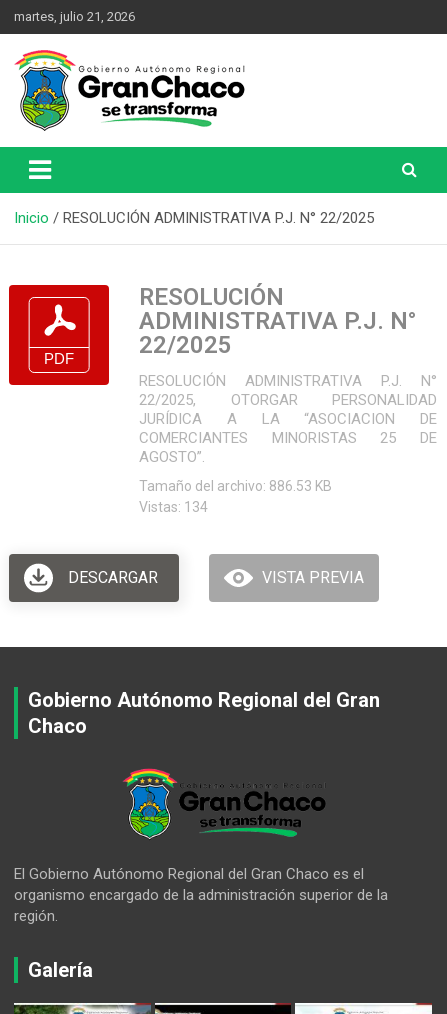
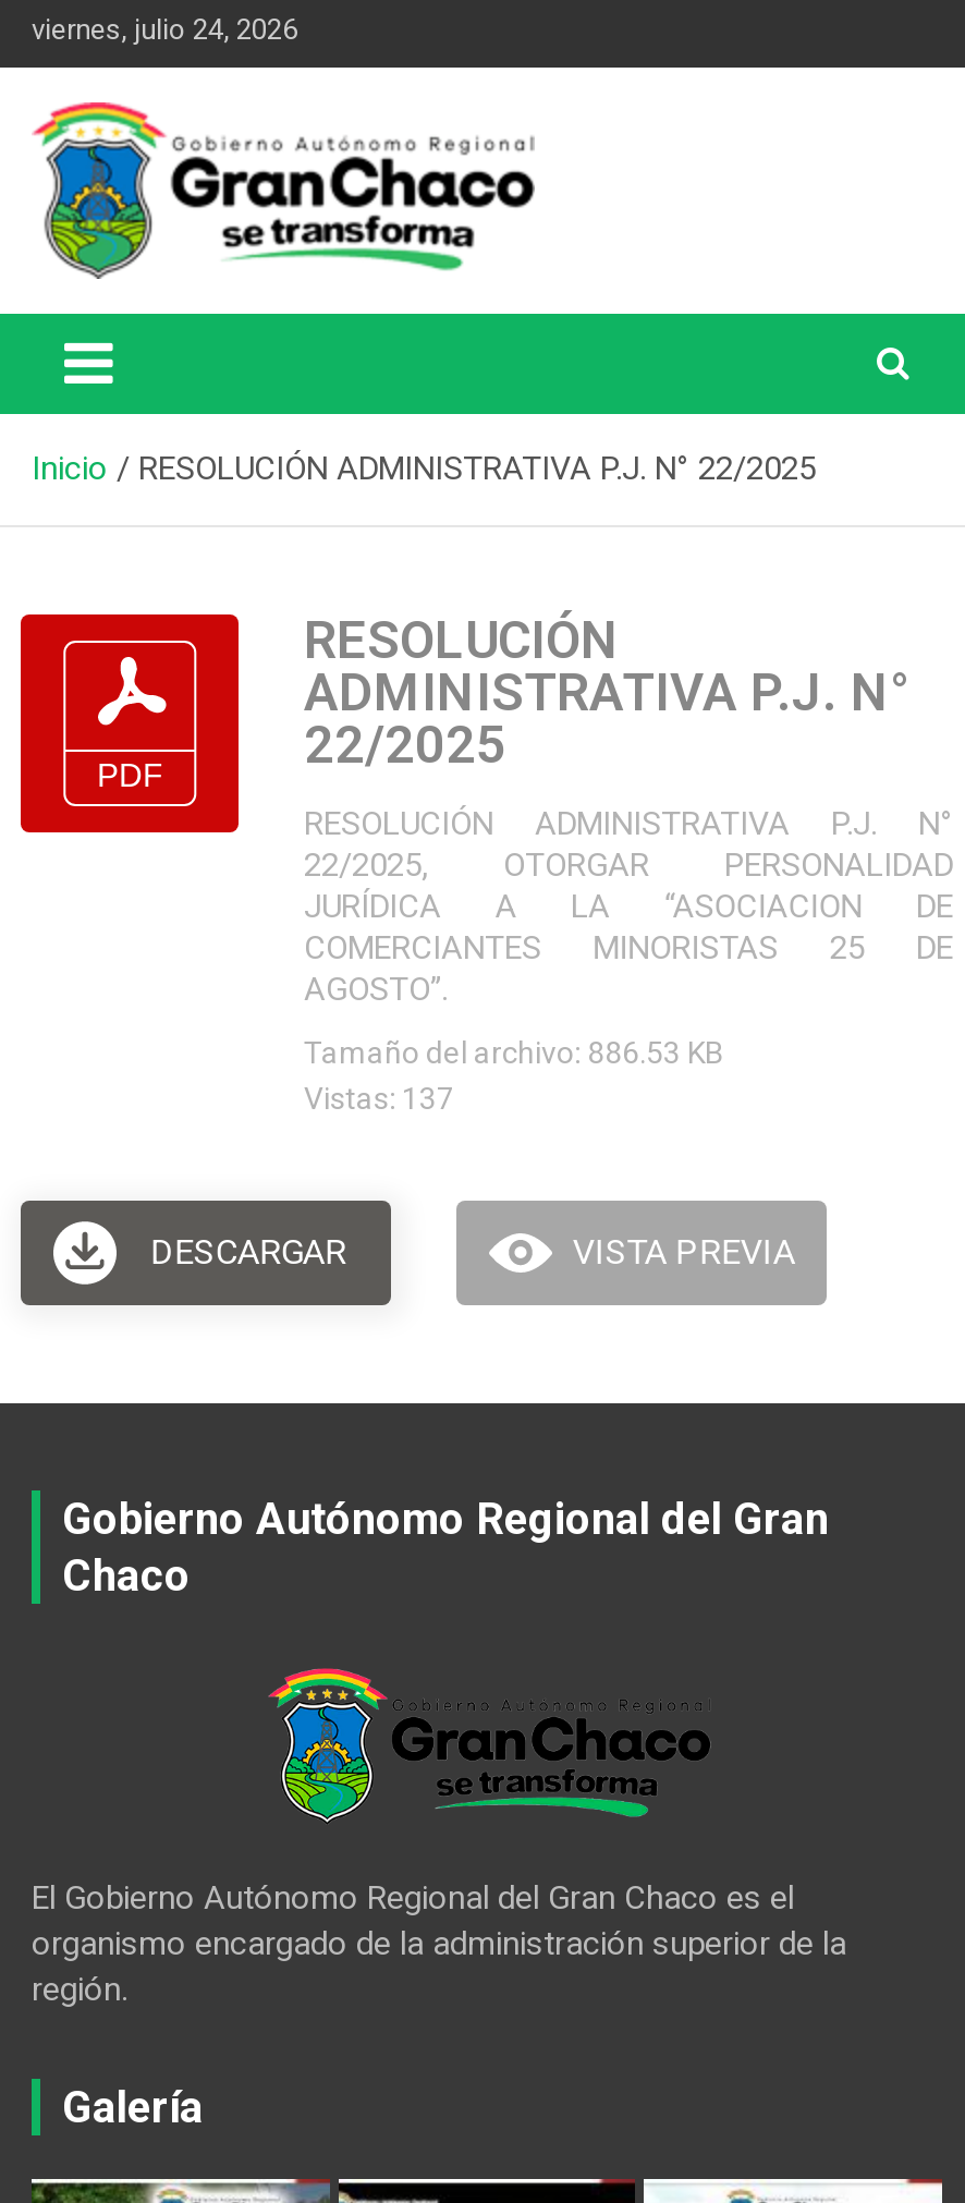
[14,9,135,24] martes, julio 21, 2026 -> [32,13,297,46] viernes, julio 24, 2026
[139,499,208,515] Vistas: 134 -> [304,1081,454,1116] Vistas: 137

